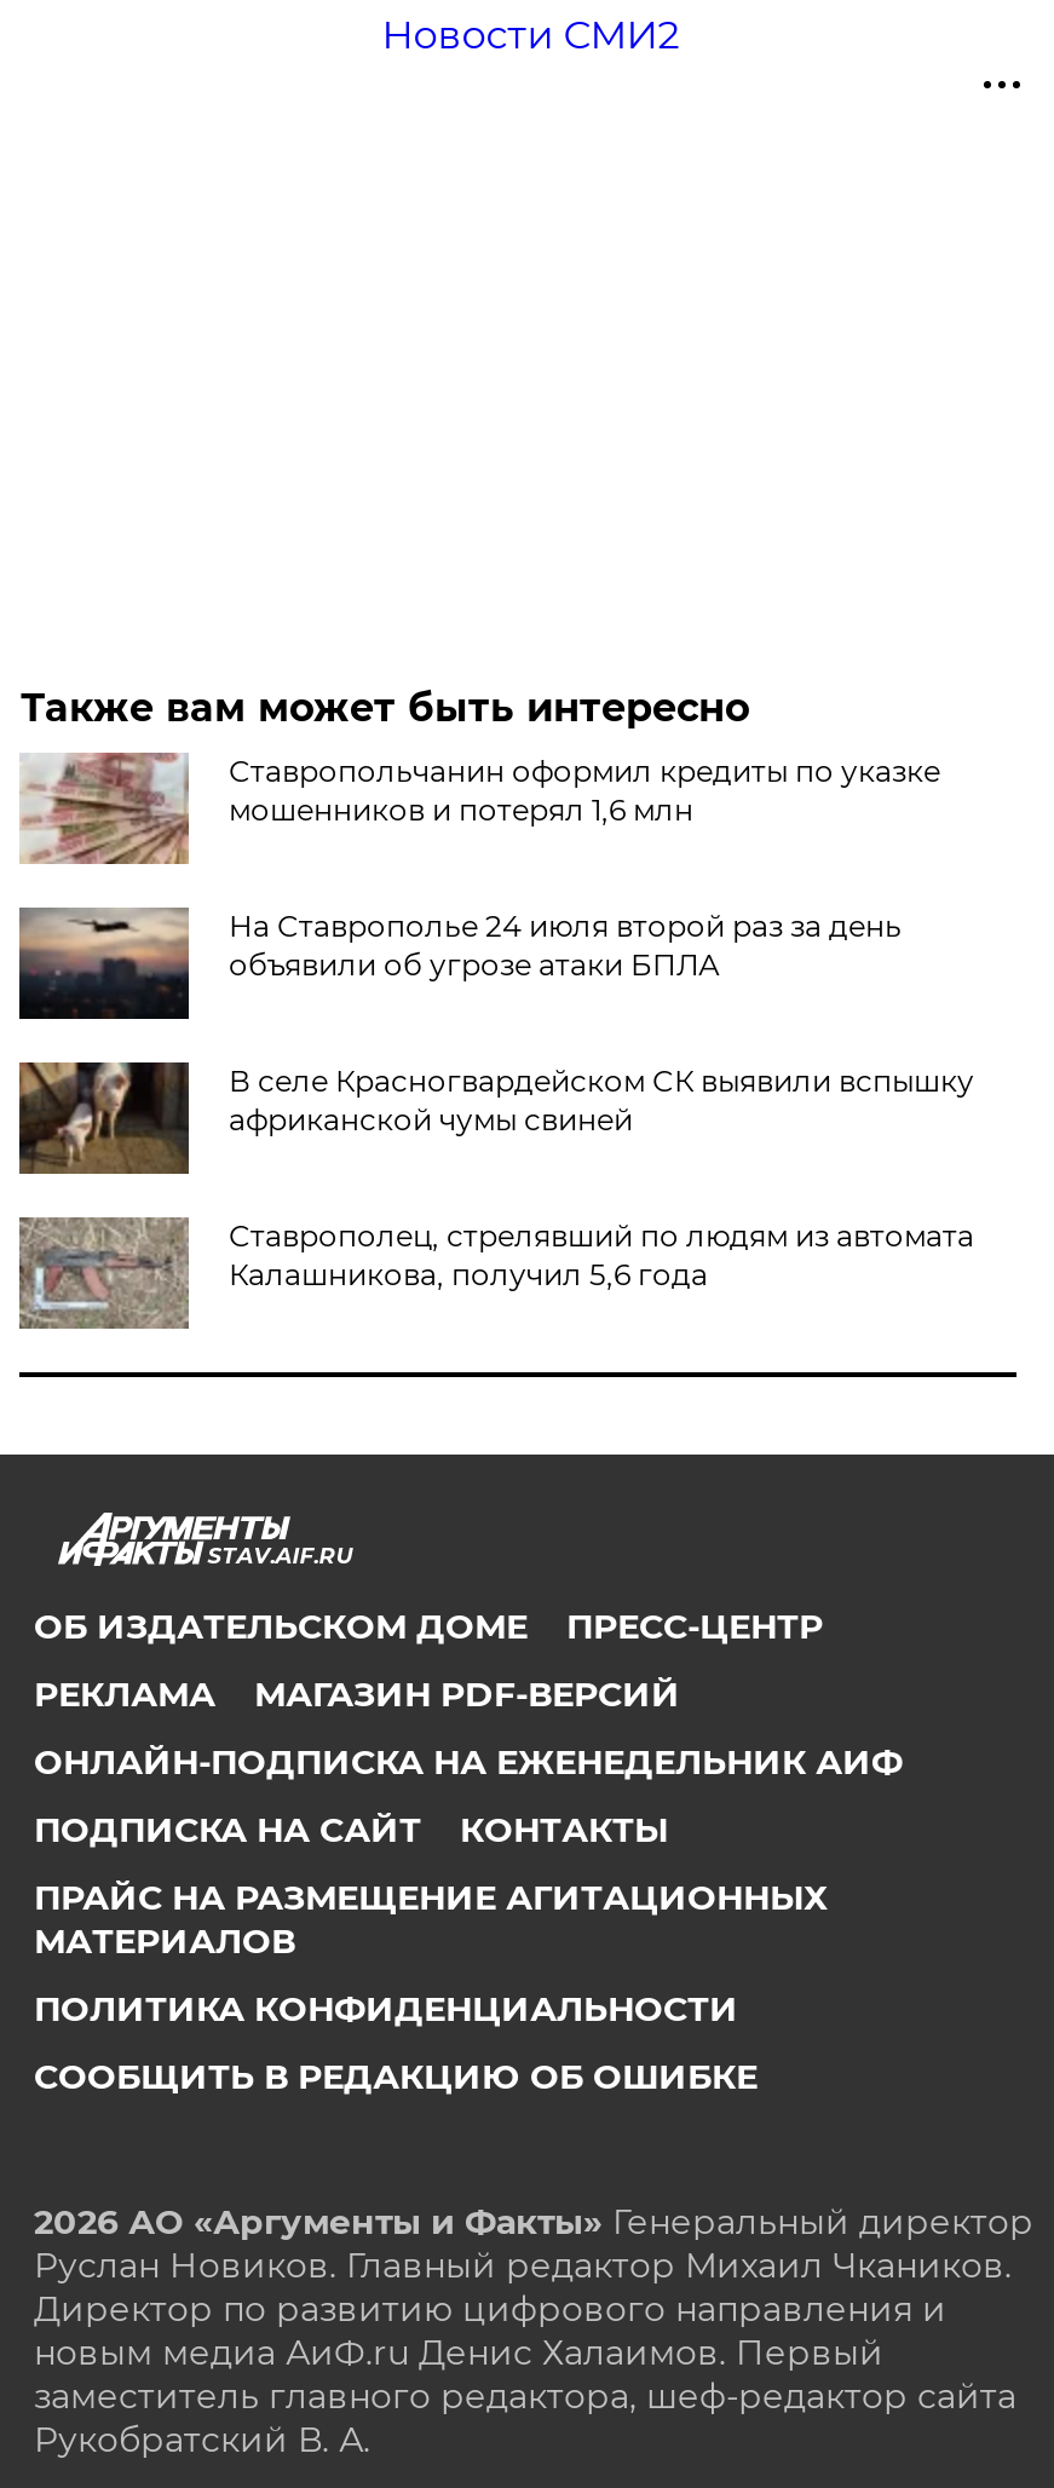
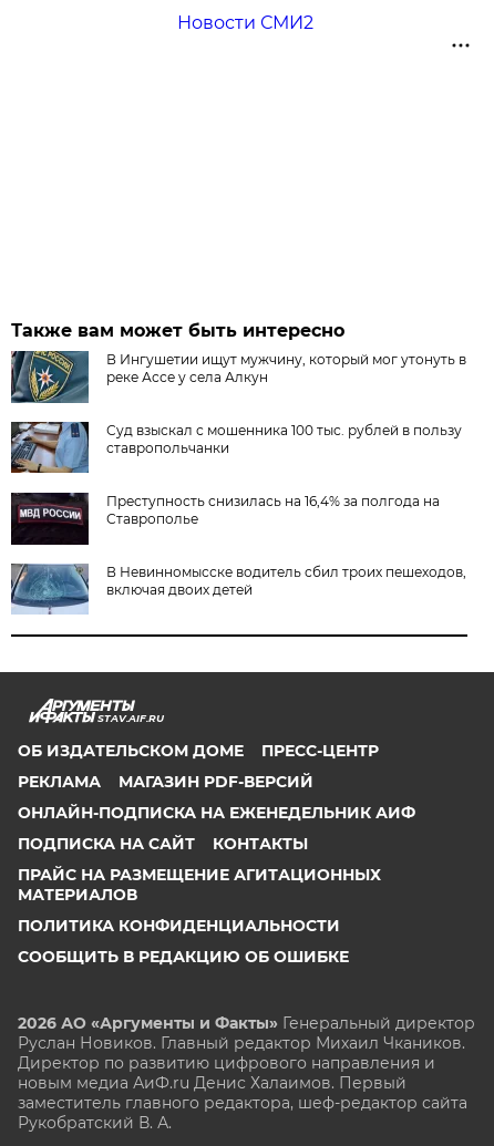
[19,750,940,866] [image] | Ставропольчанин оформил кредиты по указке | мошенников и потерял 1,6 млн -> [10,350,467,404] [image] | В Ингушетии ищут мужчину, который мог утонуть в | реке Ассе у села Алкун
[17,905,901,1021] [image] | На Ставрополье 24 июля второй раз за день | объявили об угрозе атаки БПЛА -> [10,422,462,474] [image] | Суд взыскал с мошенника 100 тыс. рублей в пользу | ставропольчанки
[17,1060,974,1176] [image] | В селе Красногвардейском СК выявили вспышку | африканской чумы свиней -> [10,492,440,546] [image] | Преступность снизилась на 16,4% за полгода на | Ставрополье
[17,1215,974,1331] [image] | Ставрополец, стрелявший по людям из автомата | Калашникова, получил 5,6 года -> [11,564,467,615] [image] | В Невинномысске водитель сбил троих пешеходов, | включая двоих детей

